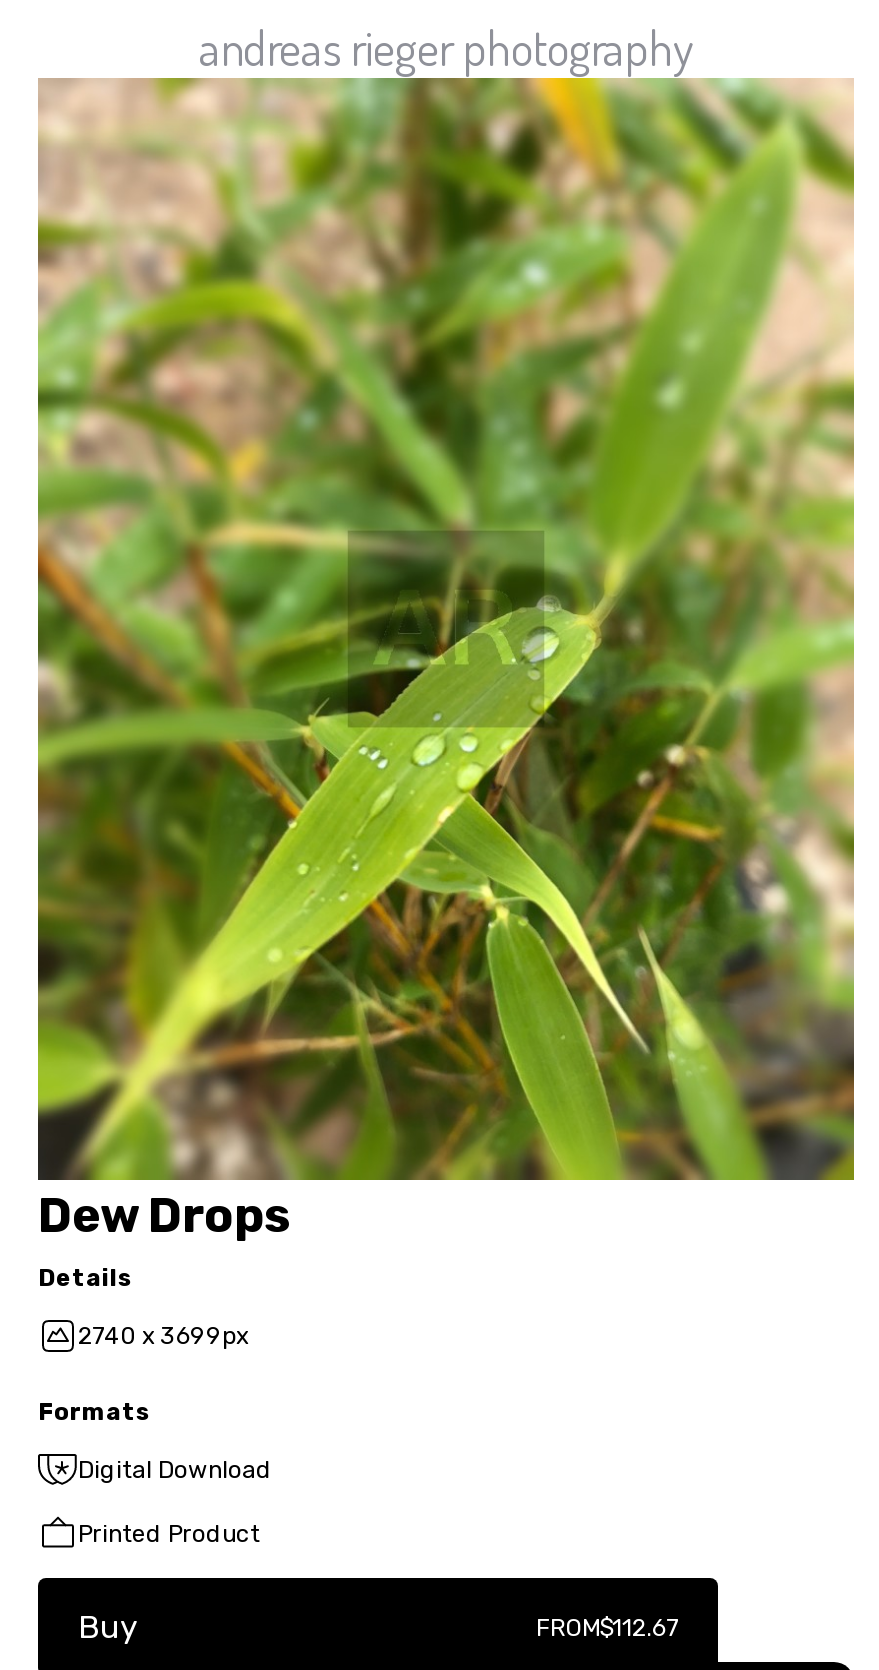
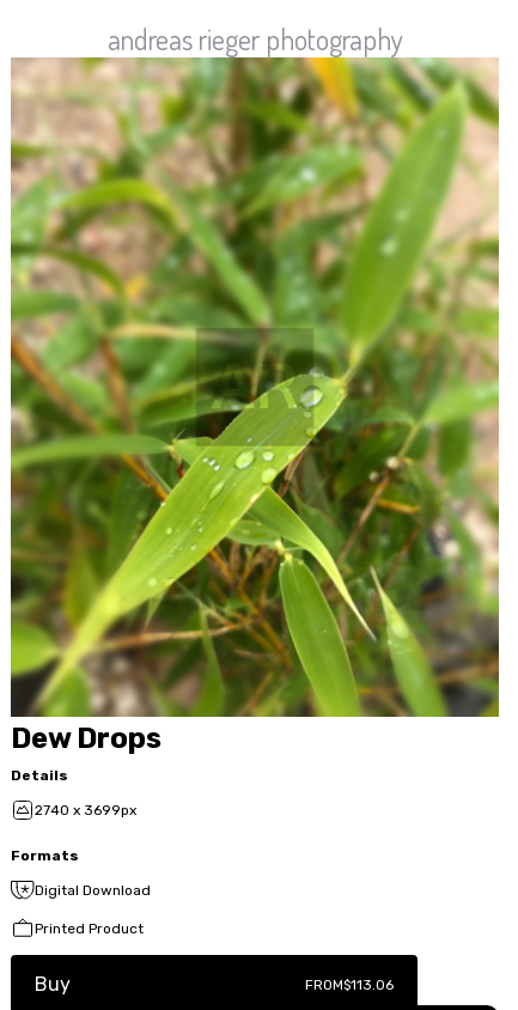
[536,1614,678,1642] FROM$112.67 -> [305,976,394,993] FROM$113.06

